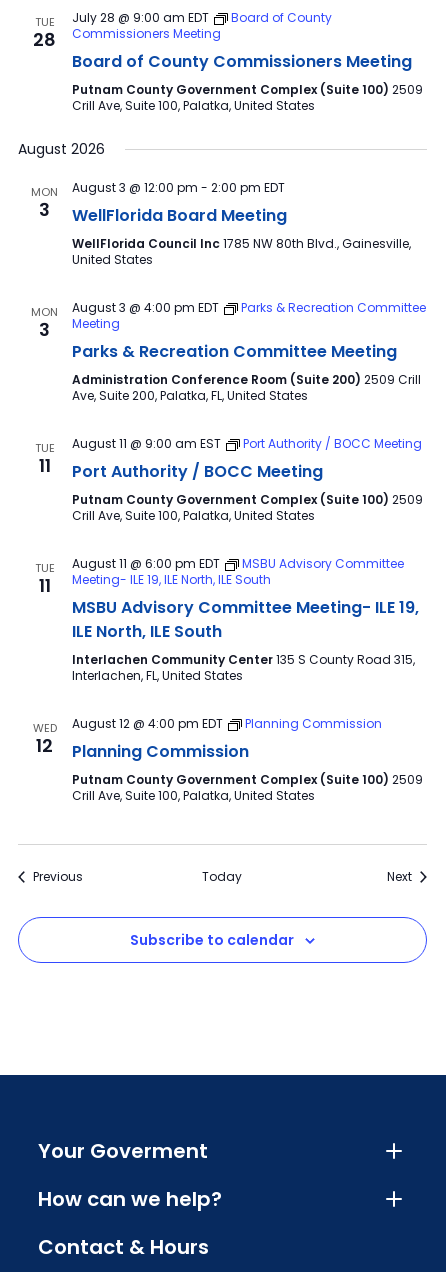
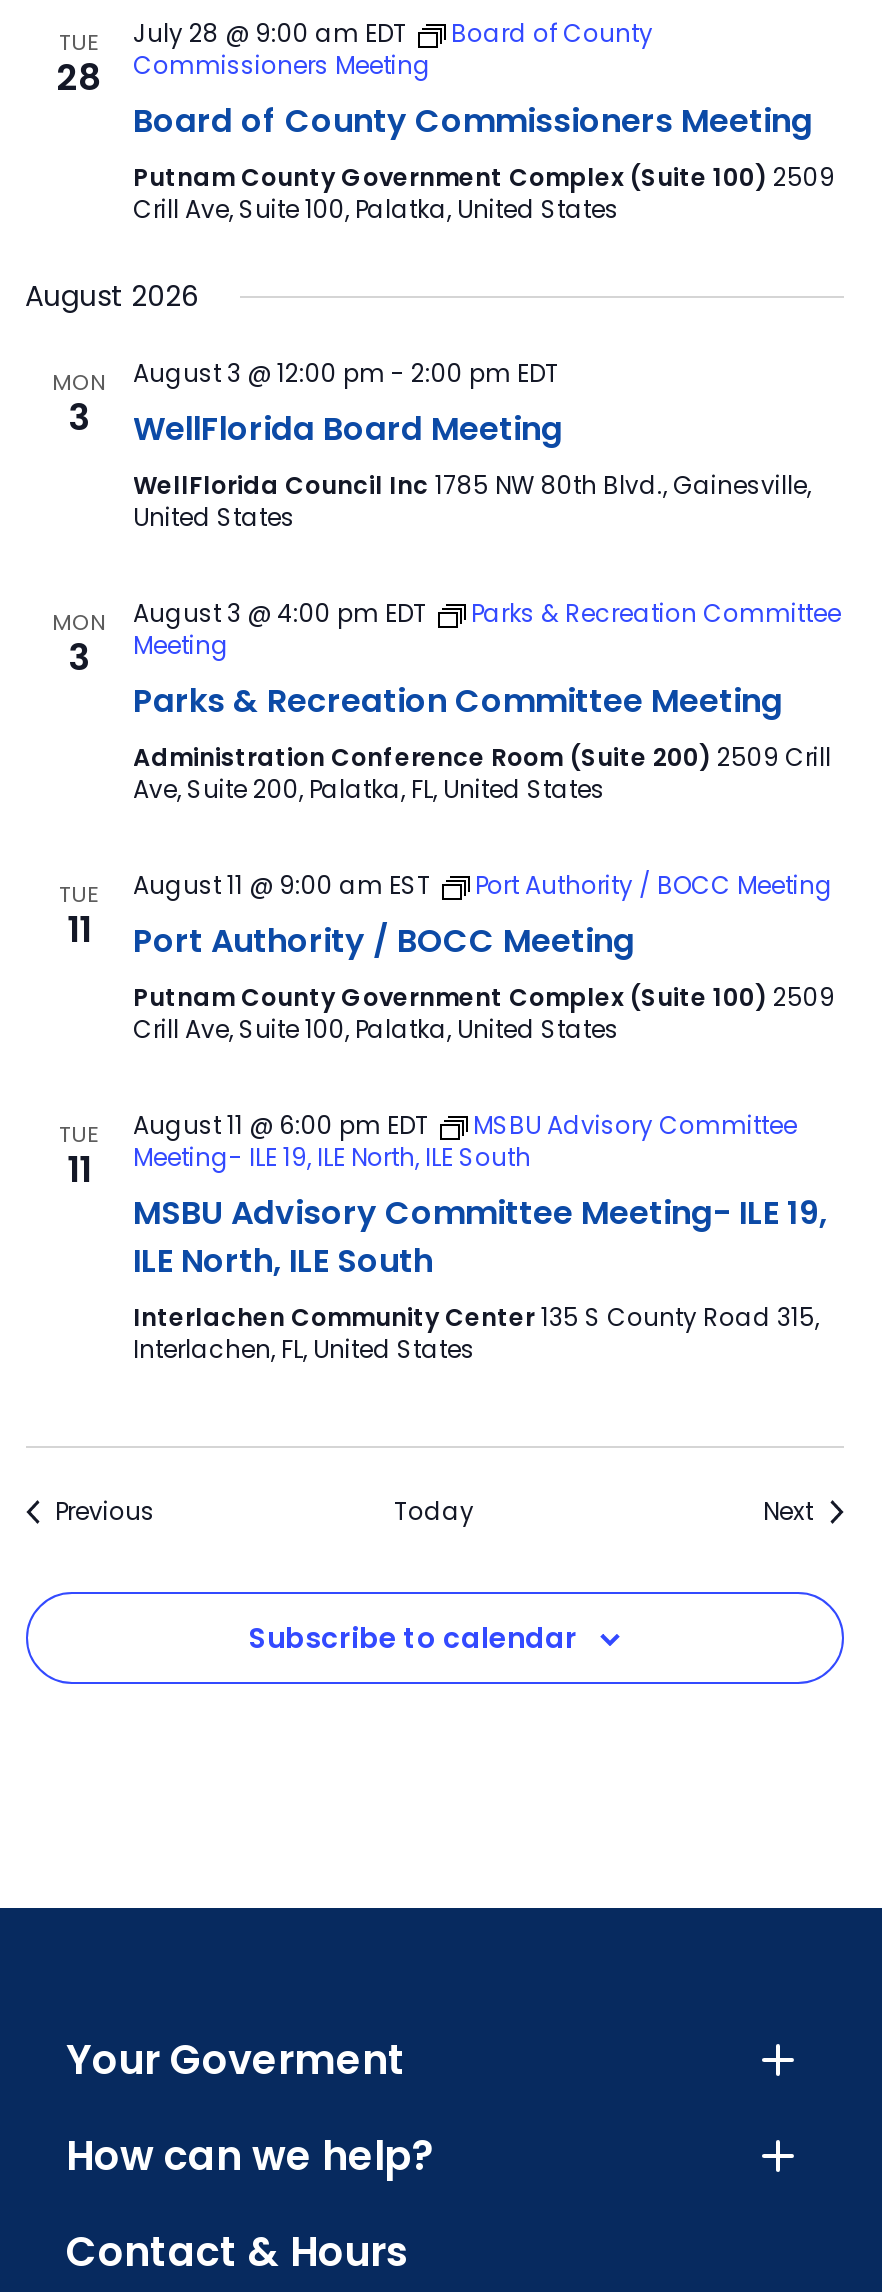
[32,720,56,758] WED | 12 -> none
[71,715,422,804] August 12 @ 4:00 pm EDT | Planning Commission | Planning Commission | Putnam County Government Complex (Suite 100) 2509 | Crill Ave, Suite 100, Palatka, United States -> none

